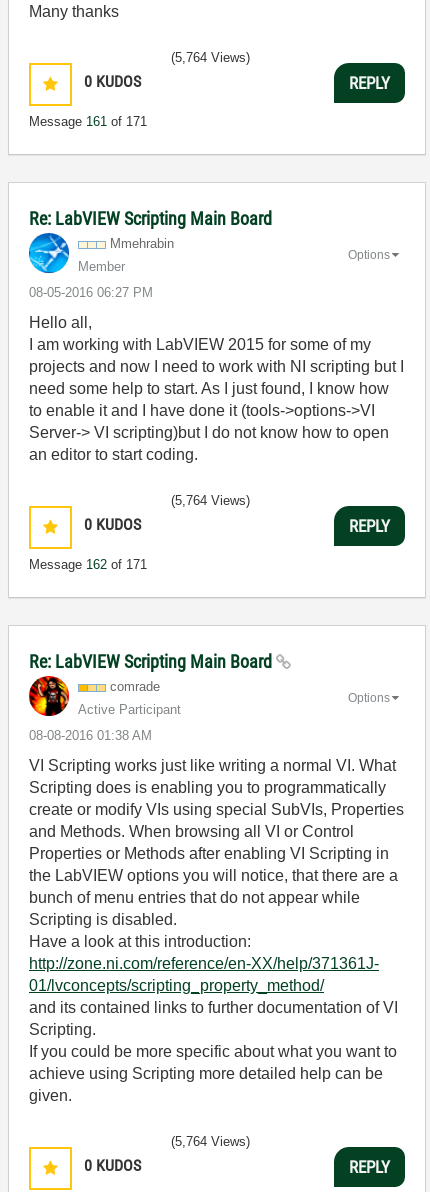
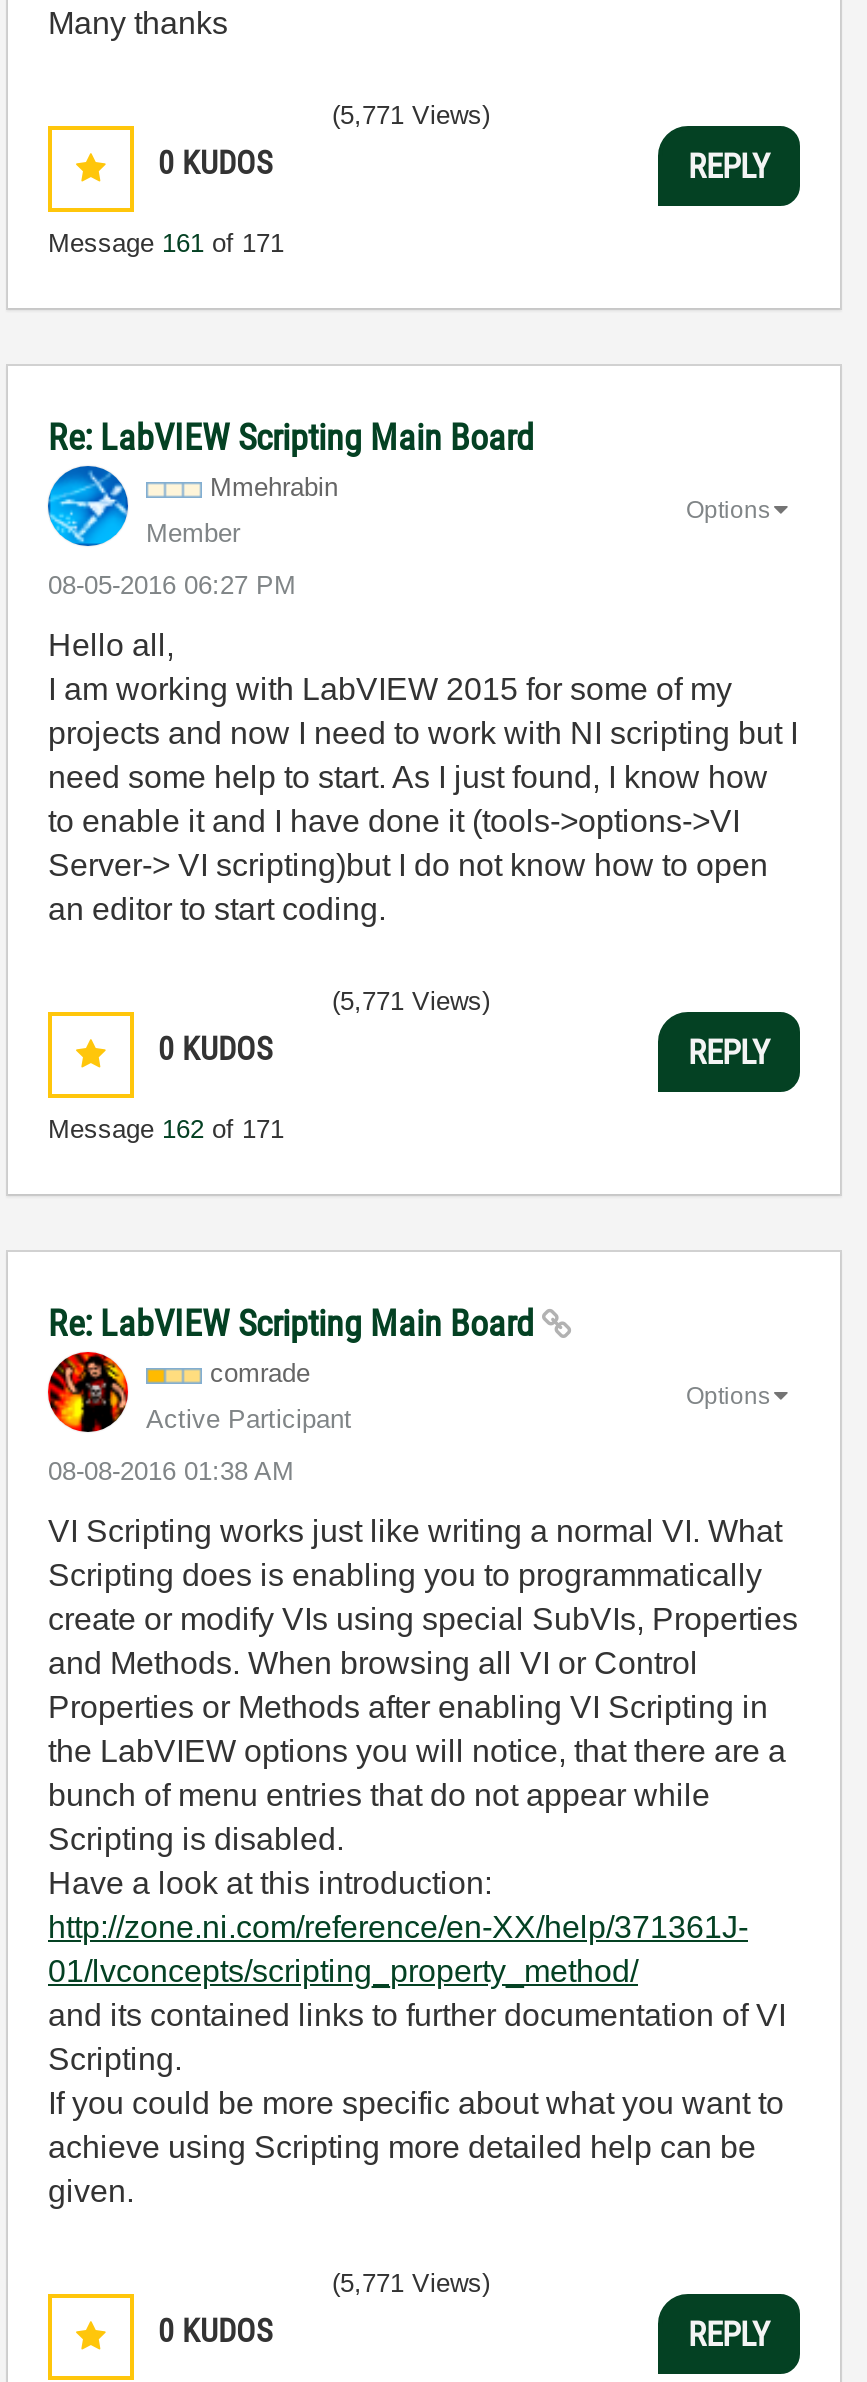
[171,50,250,65] (5,764 Views) -> [332,100,490,130] (5,771 Views)
[171,493,250,508] (5,764 Views) -> [332,986,490,1016] (5,771 Views)
[171,1134,250,1149] (5,764 Views) -> [332,2268,490,2298] (5,771 Views)

